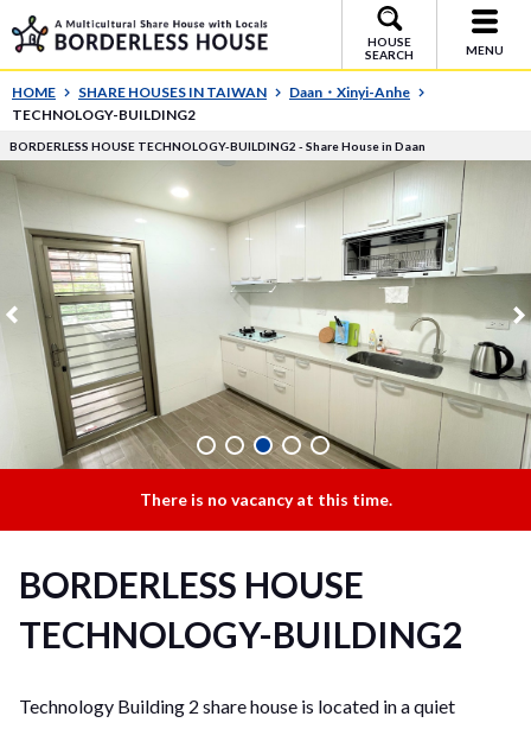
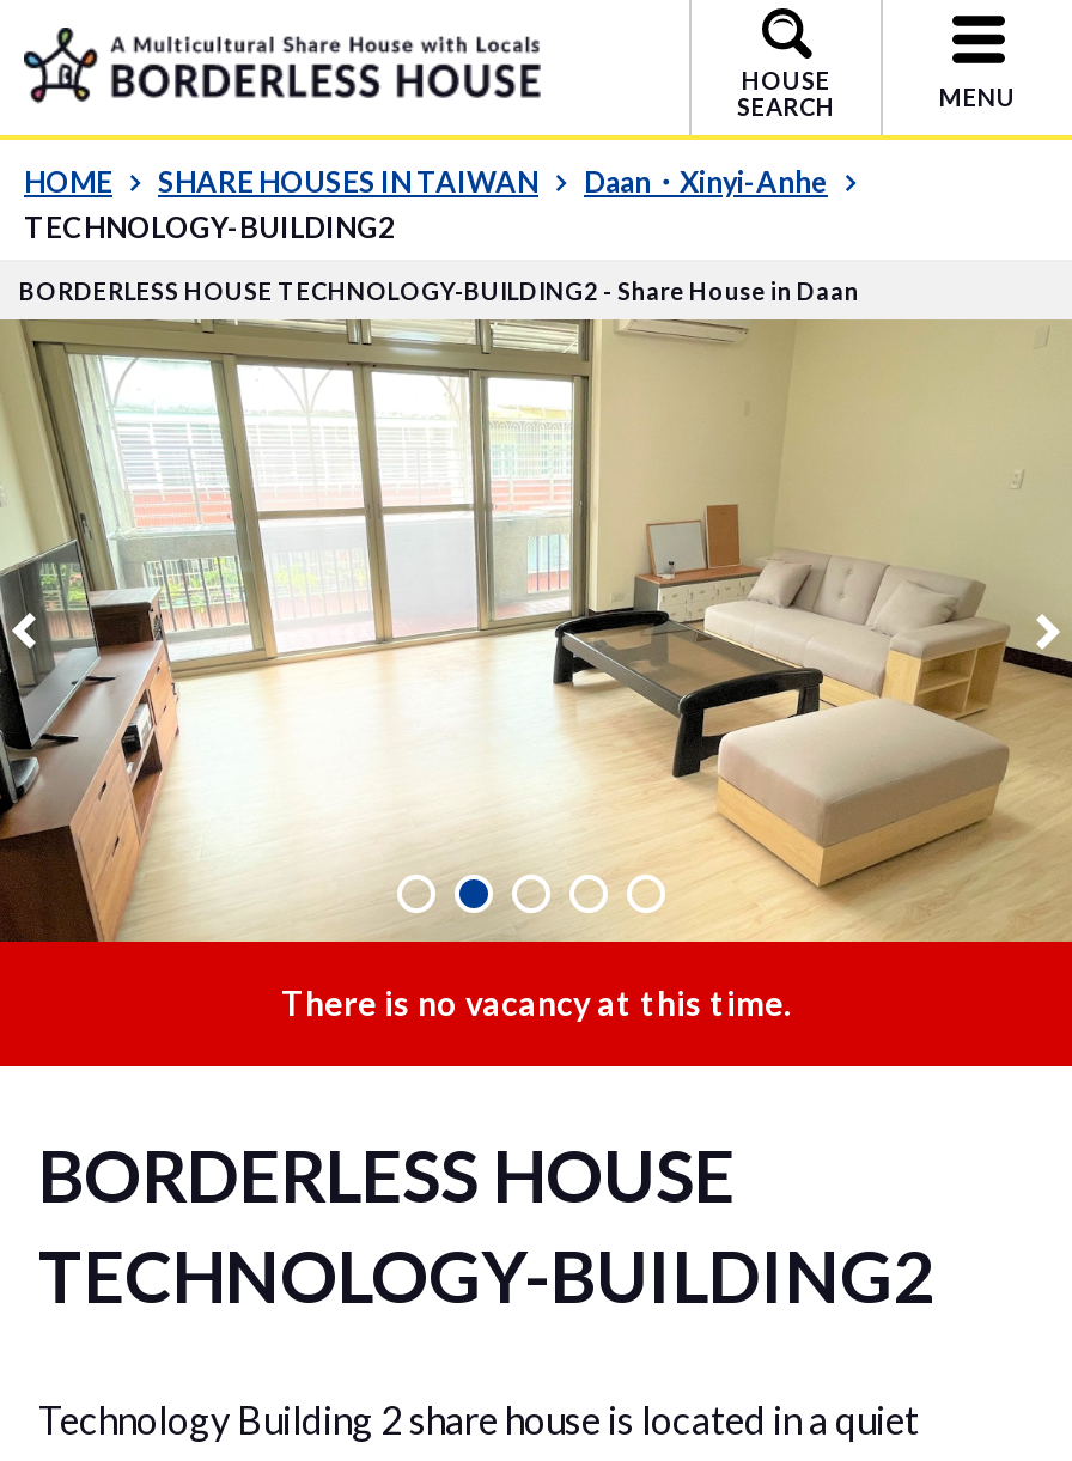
[4,160,527,470] [image] -> [7,319,1065,944] [image]

